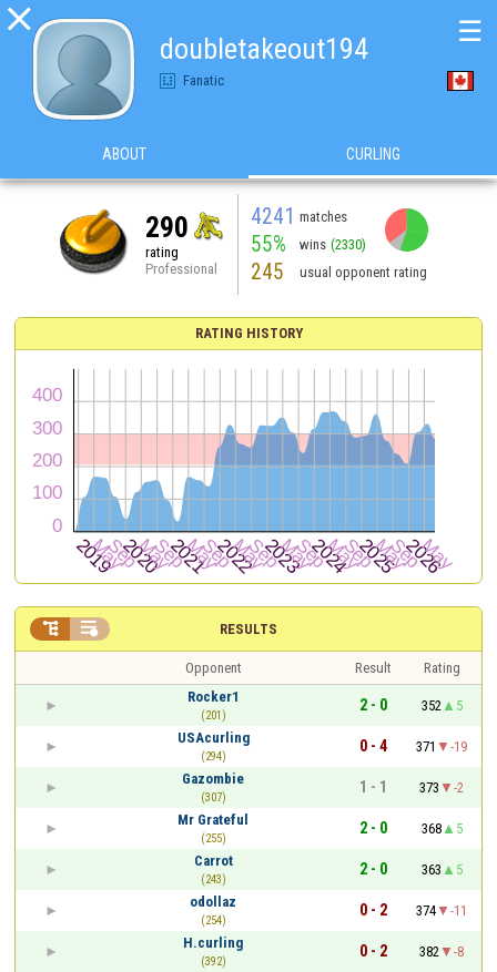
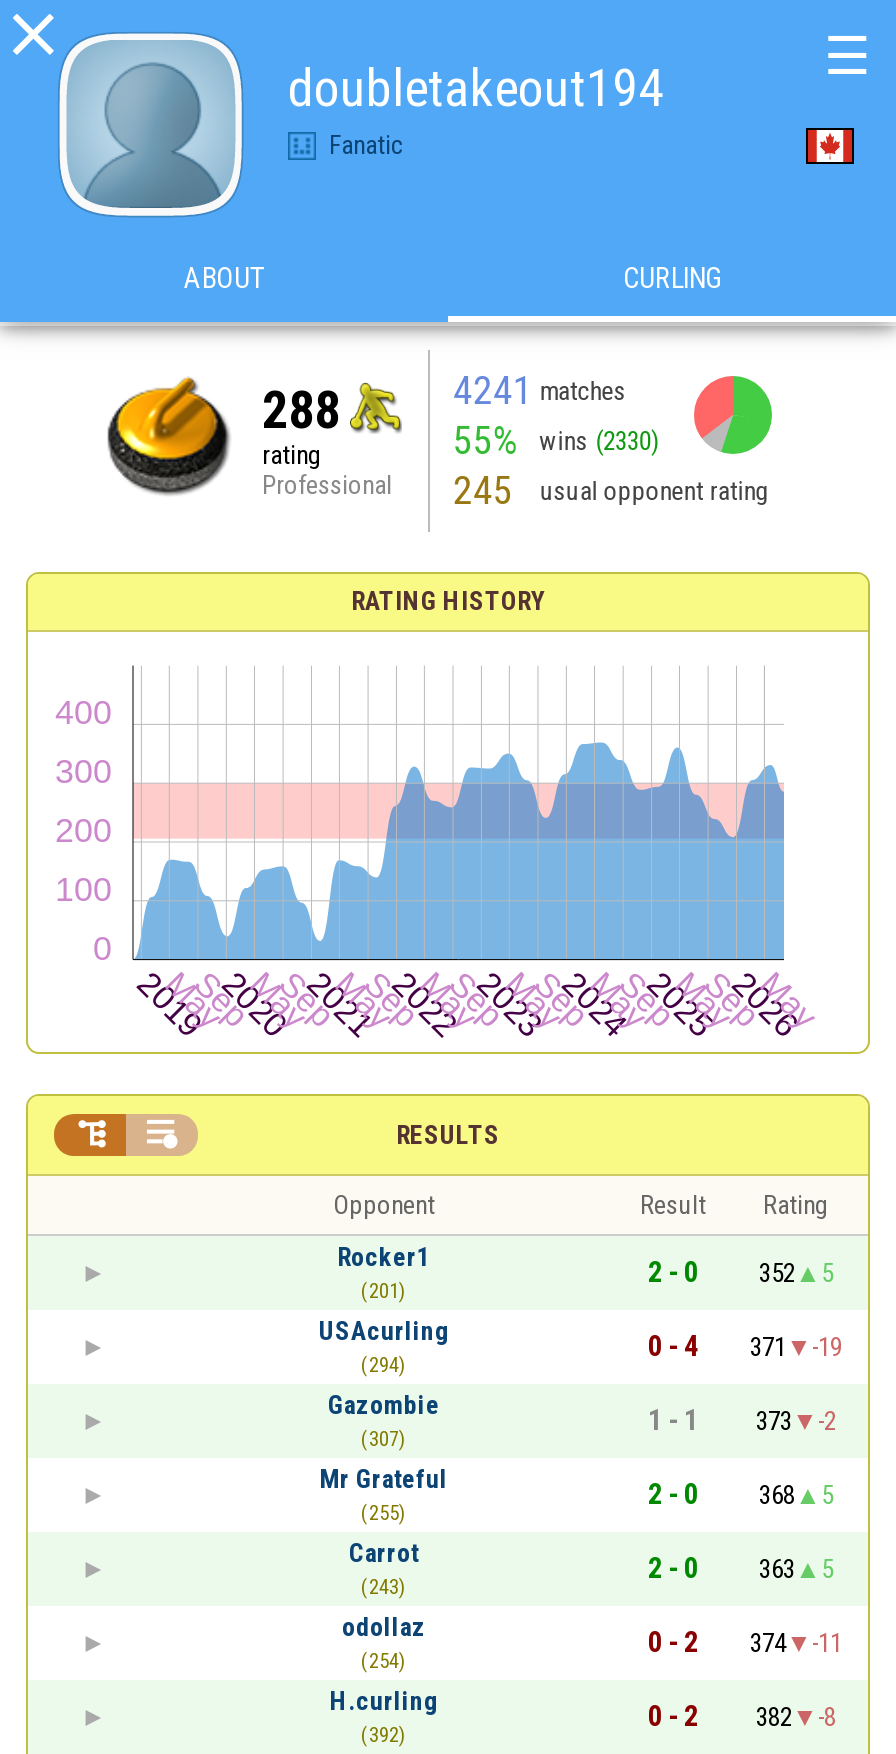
[145,210,189,243] 290 -> [262,379,340,439] 288

